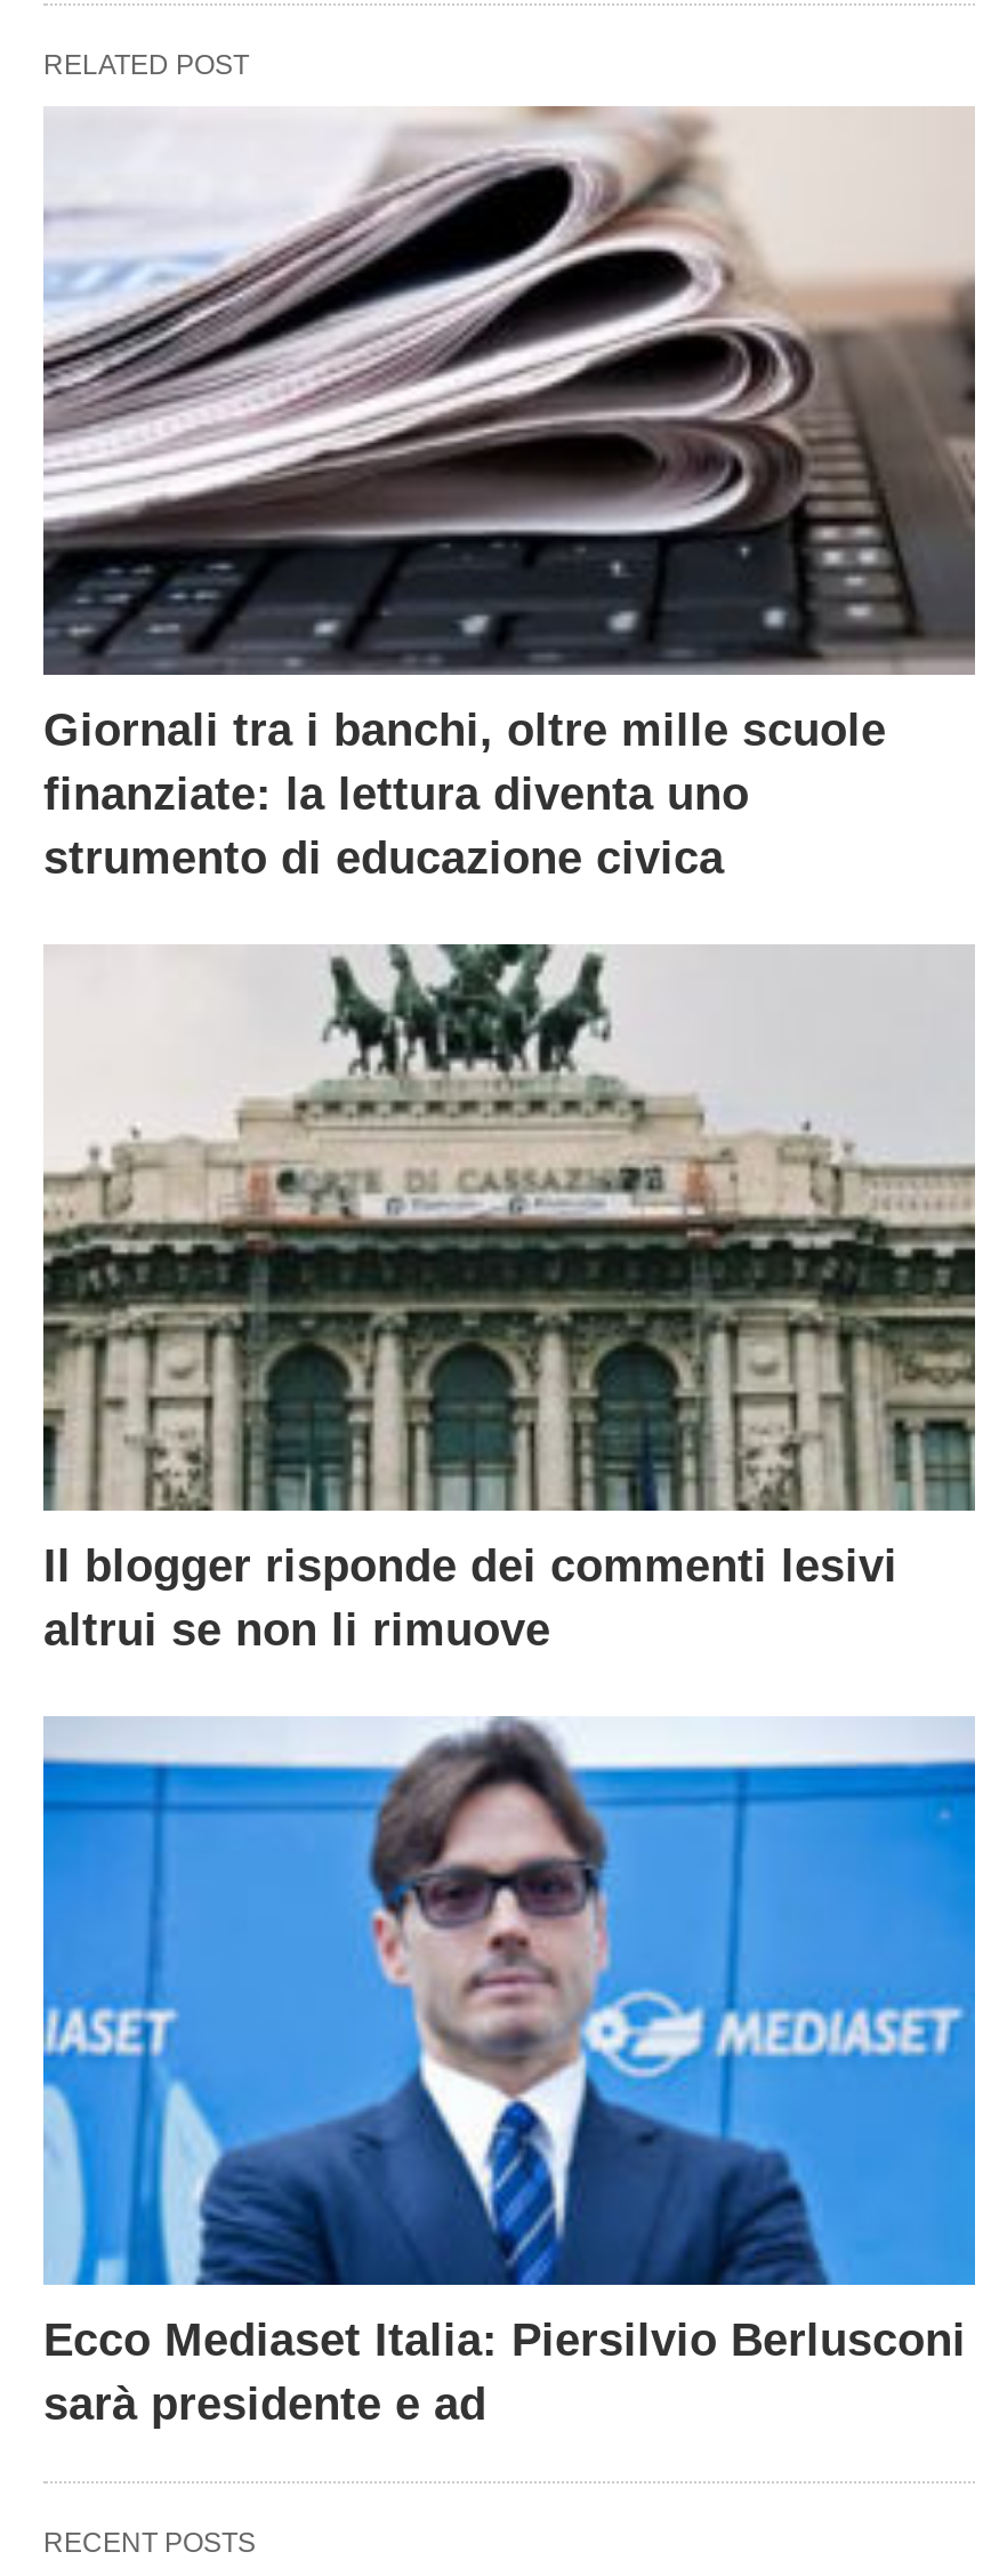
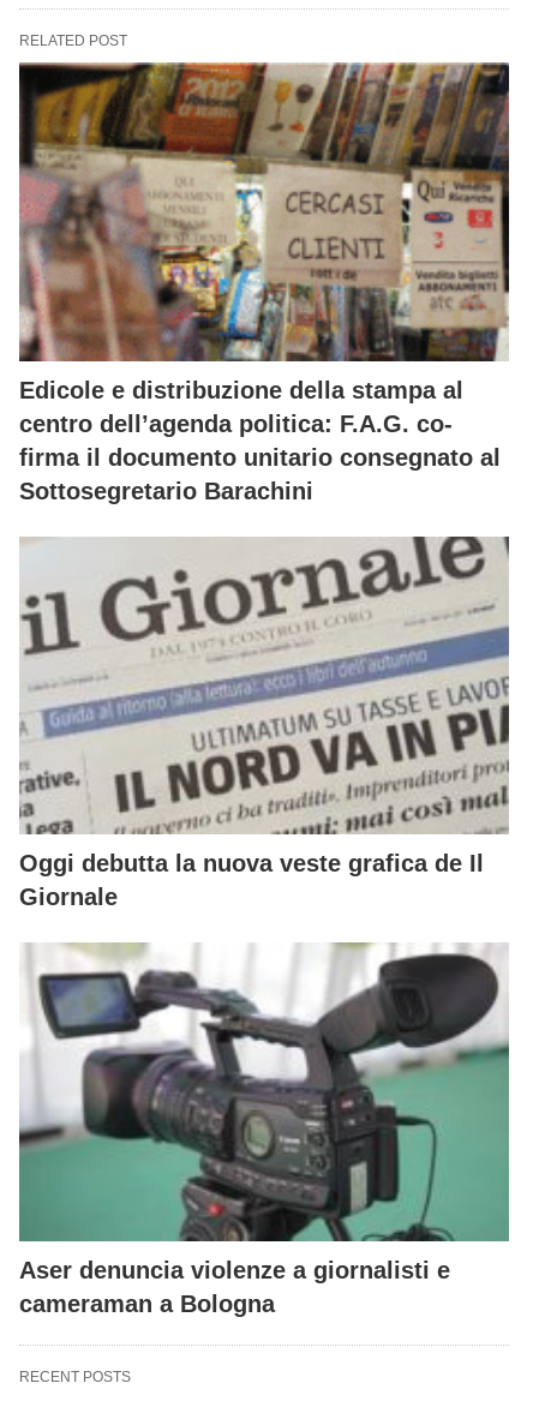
[41,106,977,882] [image] | Giornali tra i banchi, oltre mille scuole | finanziate: la lettura diventa uno | strumento di educazione civica -> [18,61,510,504] [image] | Edicole e distribuzione della stampa al | centro dell’agenda politica: F.A.G. co- | firma il documento unitario consegnato al | Sottosegretario Barachini
[41,947,977,1655] [image] | Il blogger risponde dei commenti lesivi | altrui se non li rimuove -> [19,537,509,910] [image] | Oggi debutta la nuova veste grafica de Il | Giornale
[41,1714,977,2428] [image] | Ecco Mediaset Italia: Piersilvio Berlusconi | sarà presidente e ad -> [18,941,510,1317] [image] | Aser denuncia violenze a giornalisti e | cameraman a Bologna

